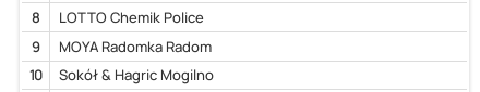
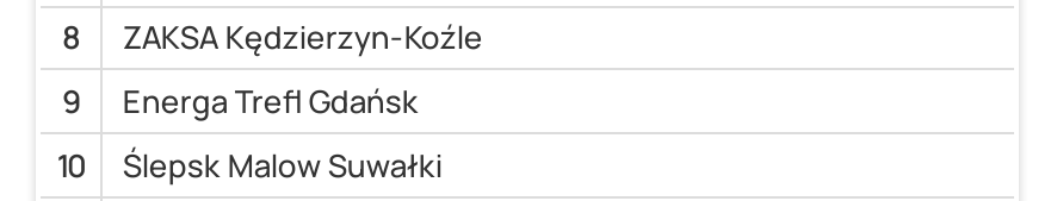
[59,8,204,27] LOTTO Chemik Police -> [122,17,483,60] ZAKSA Kędzierzyn-Koźle
[59,37,212,56] MOYA Radomka Radom -> [122,80,418,123] Energa Trefl Gdańsk
[59,65,214,85] Sokół & Hagric Mogilno -> [122,144,442,186] Ślepsk Malow Suwałki

